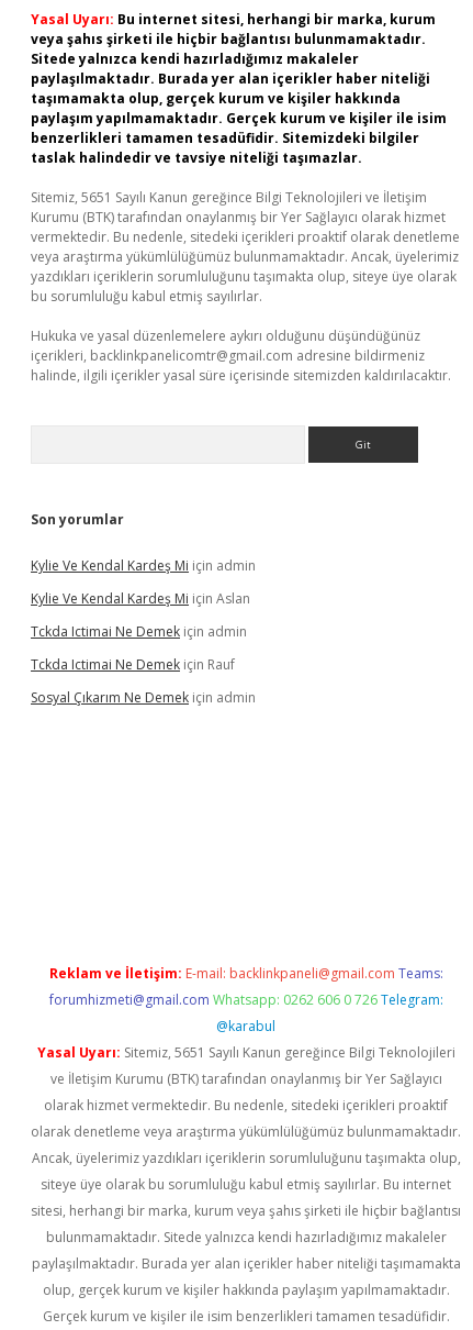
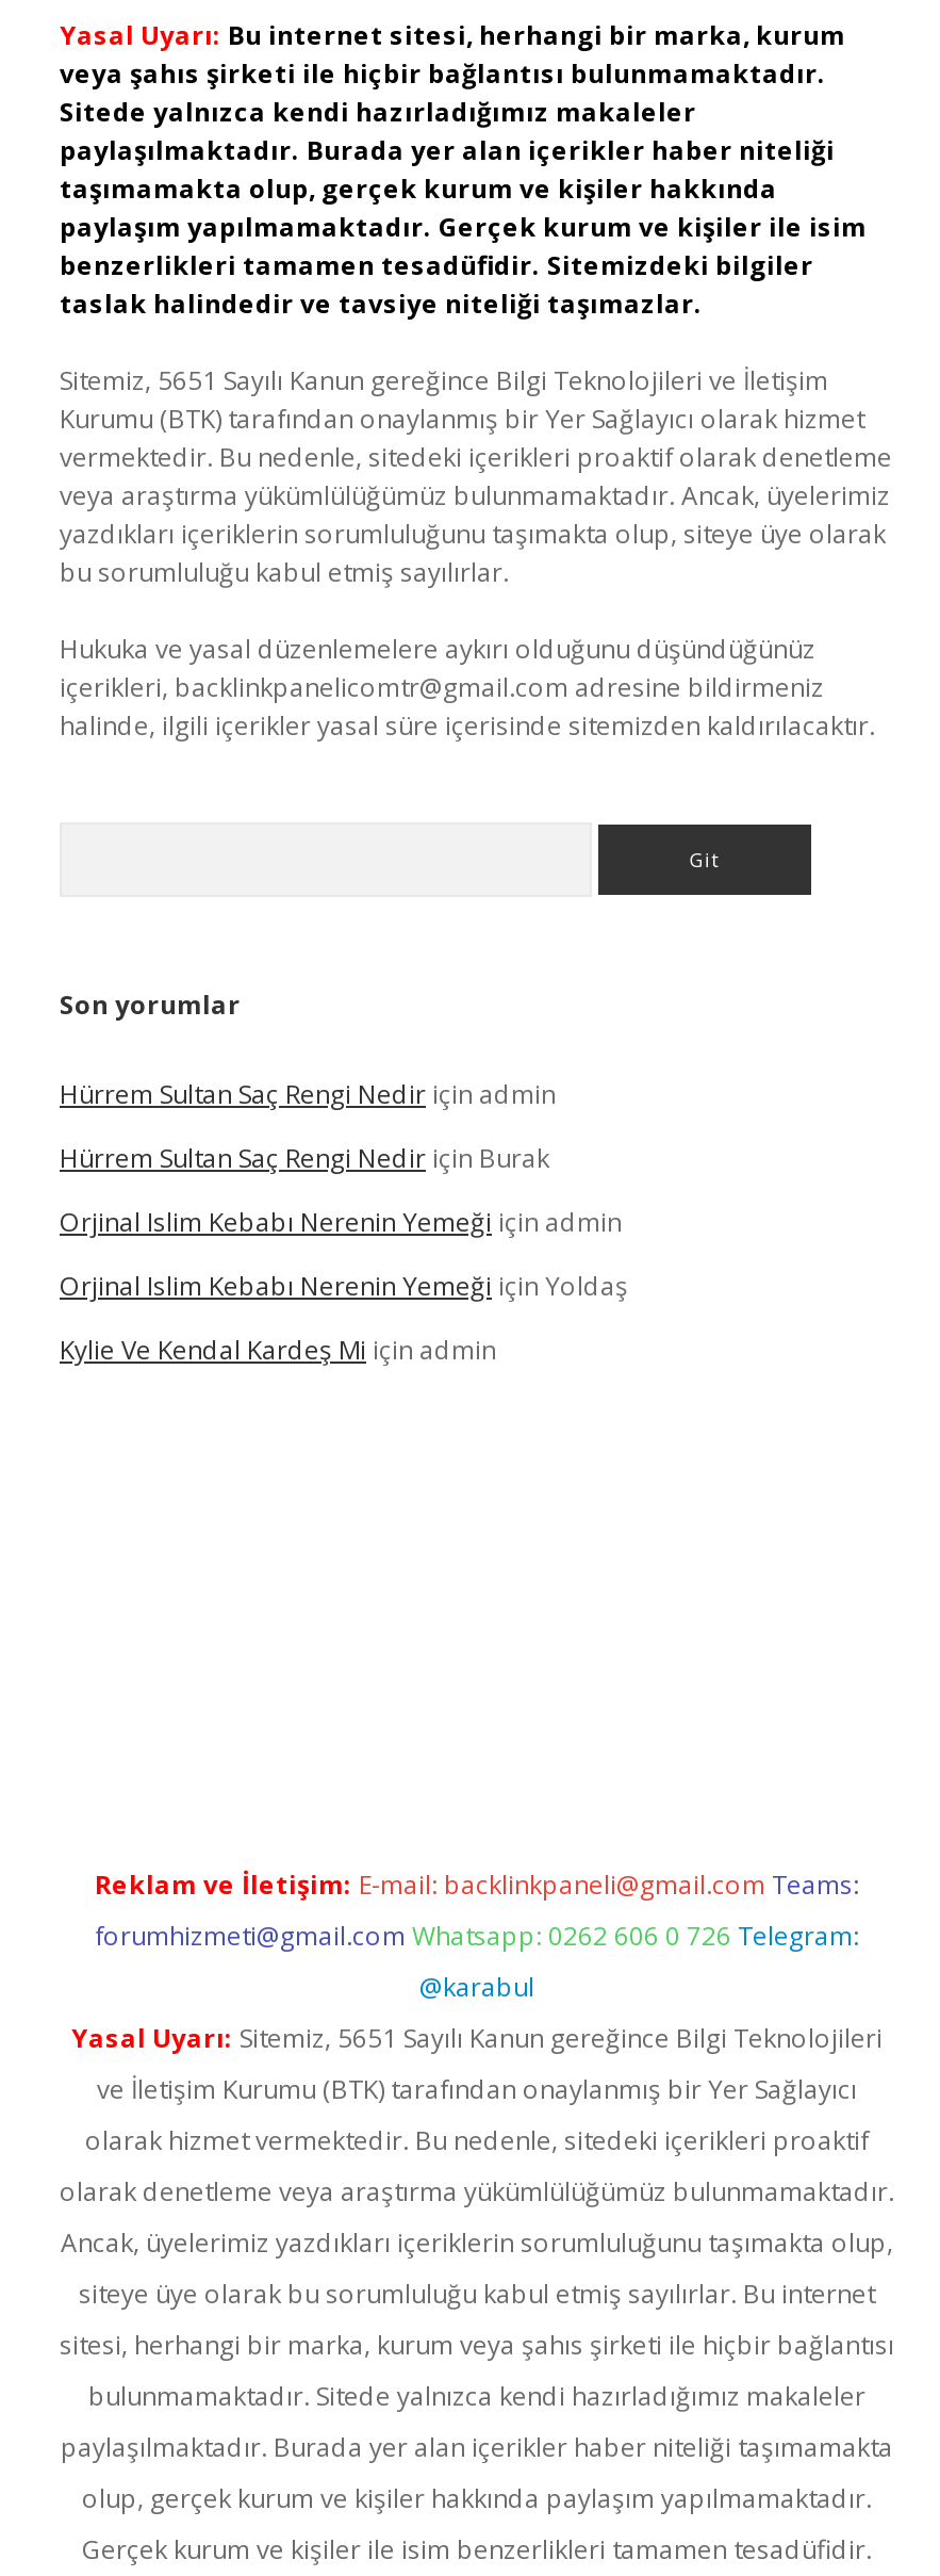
none -> [60,1076,628,1304] Hürrem Sultan Saç Rengi Nedir için admin | Hürrem Sultan Saç Rengi Nedir için Burak | Orjinal Islim Kebabı Nerenin Yemeği için admin | Orjinal Islim Kebabı Nerenin Yemeği için Yoldaş
moved [31,556,256,575] -> [60,1332,496,1368]: Kylie Ve Kendal Kardeş Mi için admin
[31,589,256,707] Kylie Ve Kendal Kardeş Mi için Aslan | Tckda Ictimai Ne Demek için admin | Tckda Ictimai Ne Demek için Rauf | Sosyal Çıkarım Ne Demek için admin -> none

